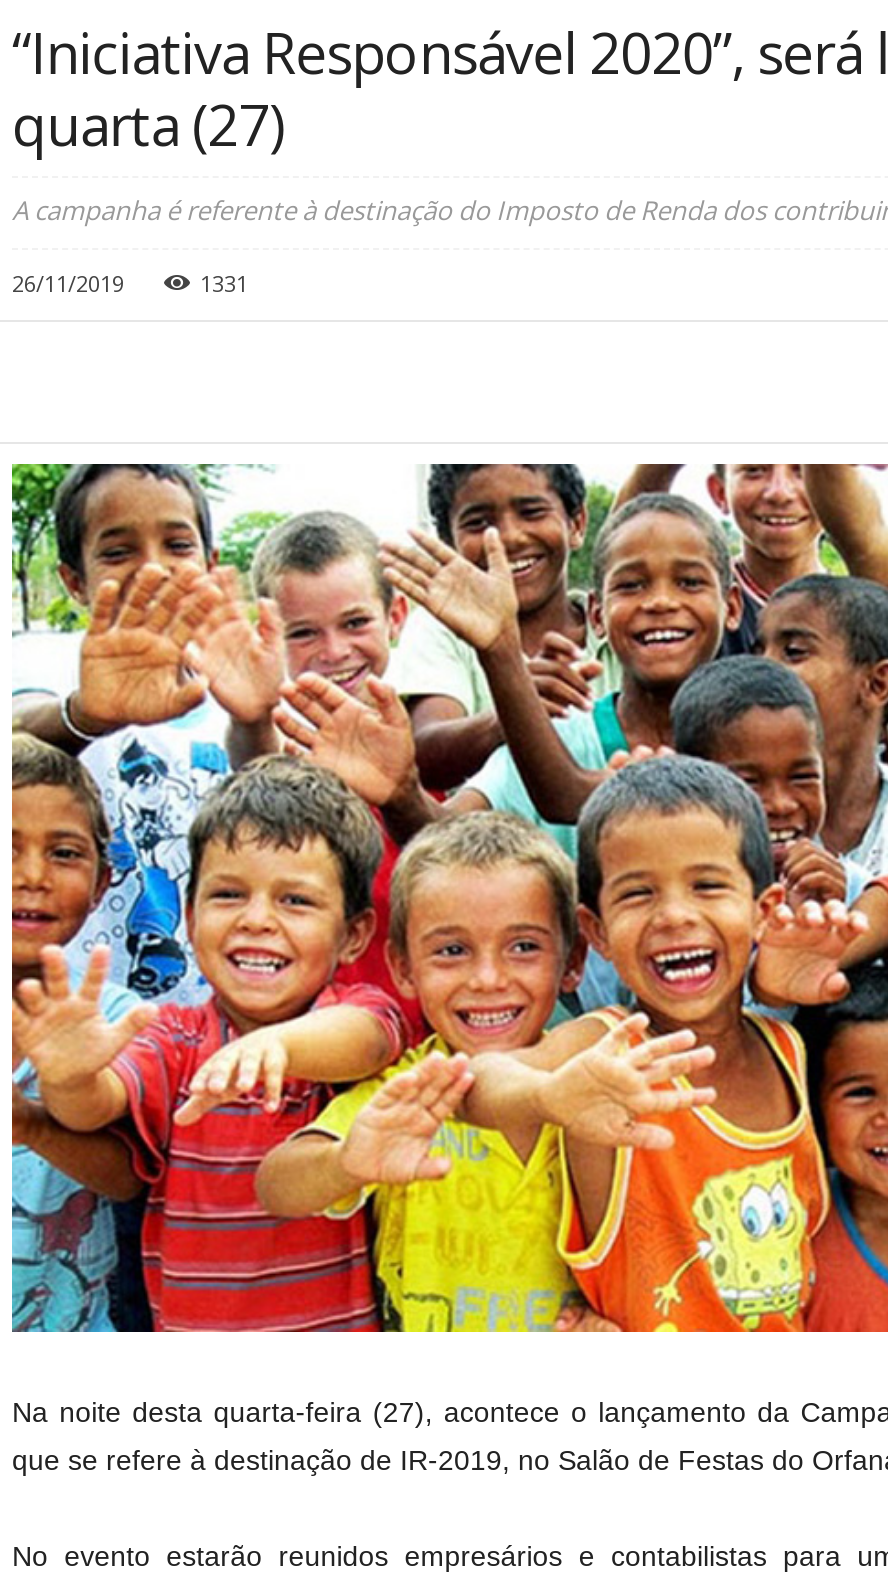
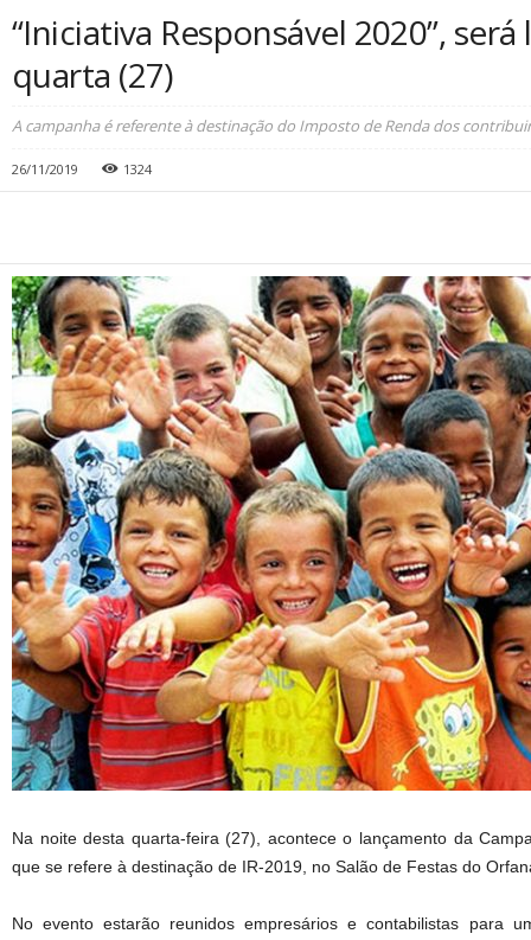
[200,268,248,298] 1331 -> [123,160,152,178] 1324

